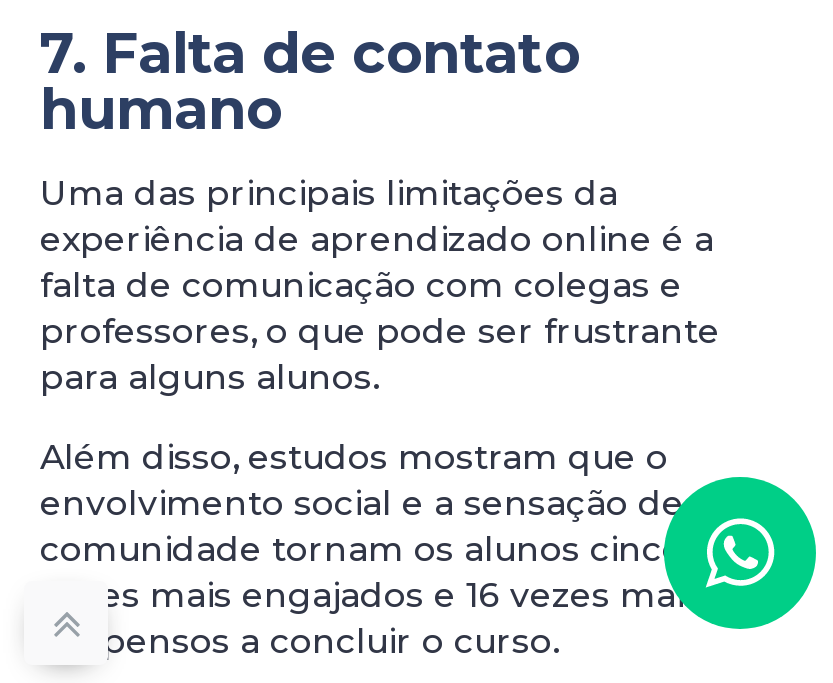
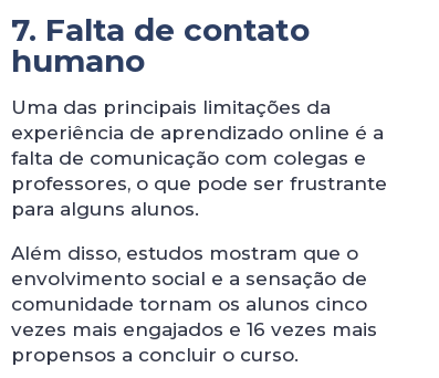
[692,475,818,631] [image] -> none

